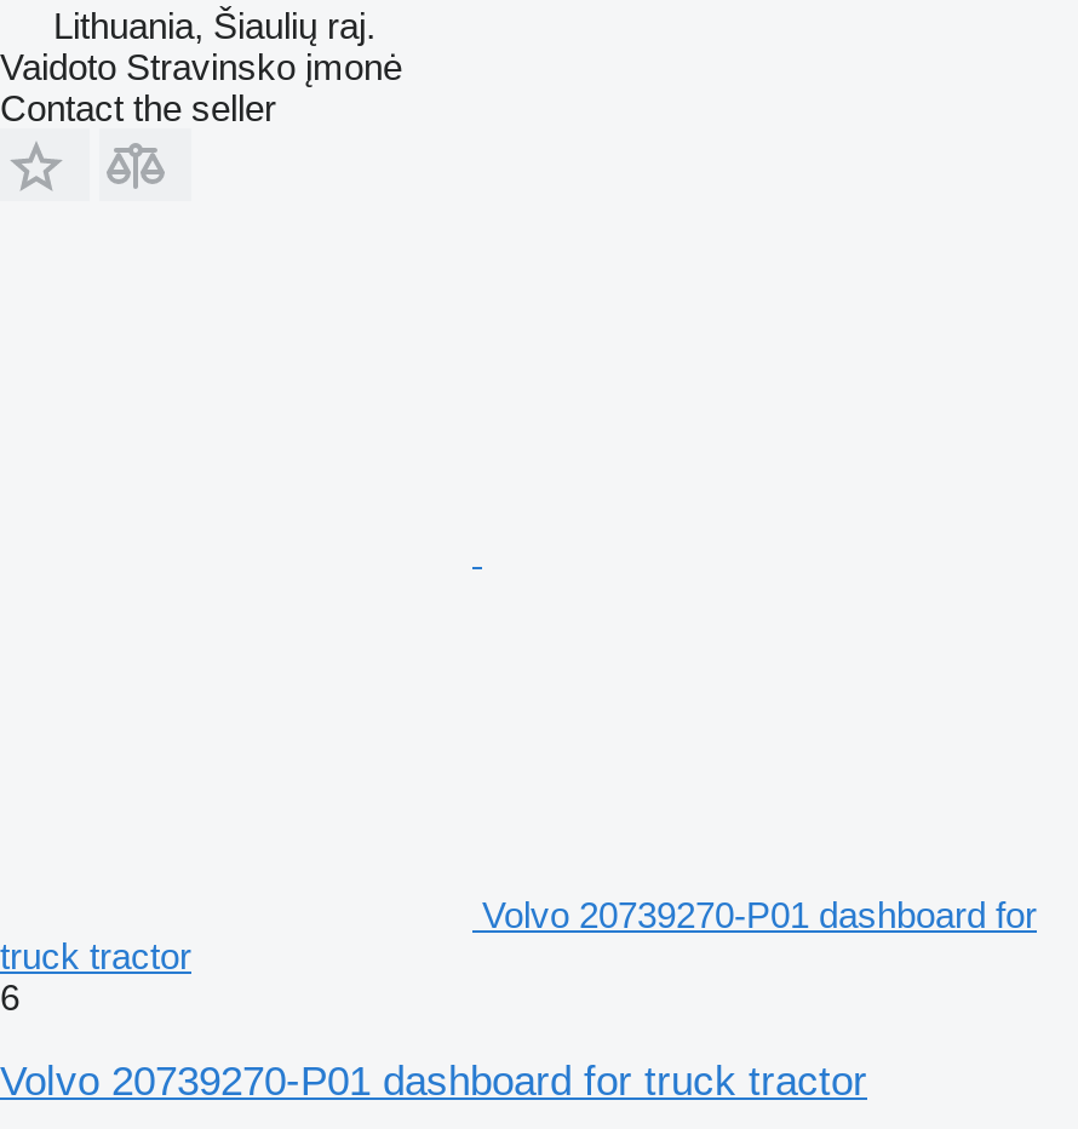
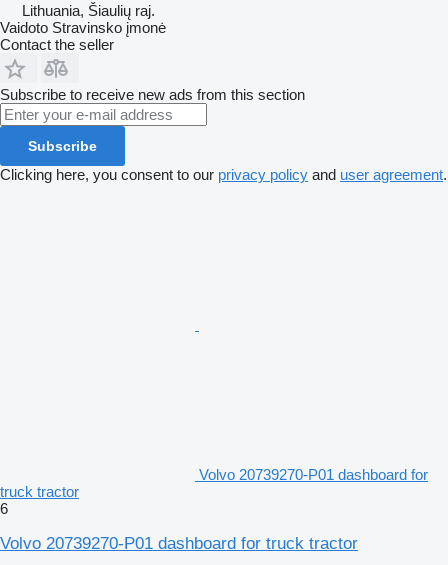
none -> [0,86,447,183] Subscribe to receive new ads from this section | Subscribe | Clicking here, you consent to our privacy policy and user agreement.

